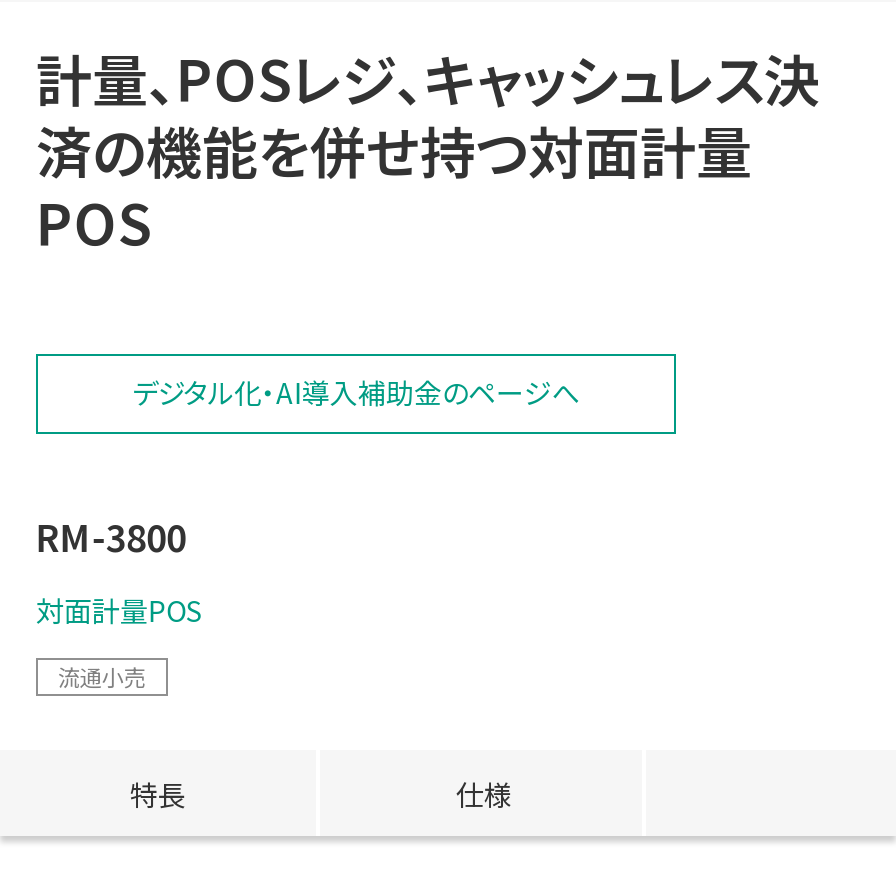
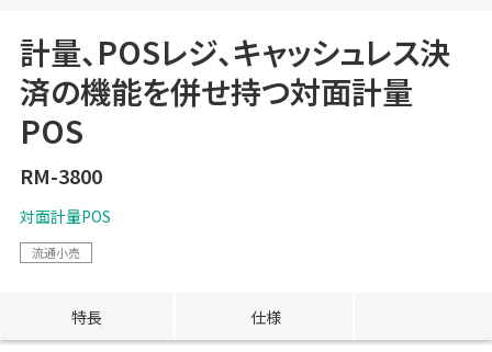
[132,372,580,412] デジタル化・AI導入補助金のページへ -> none

